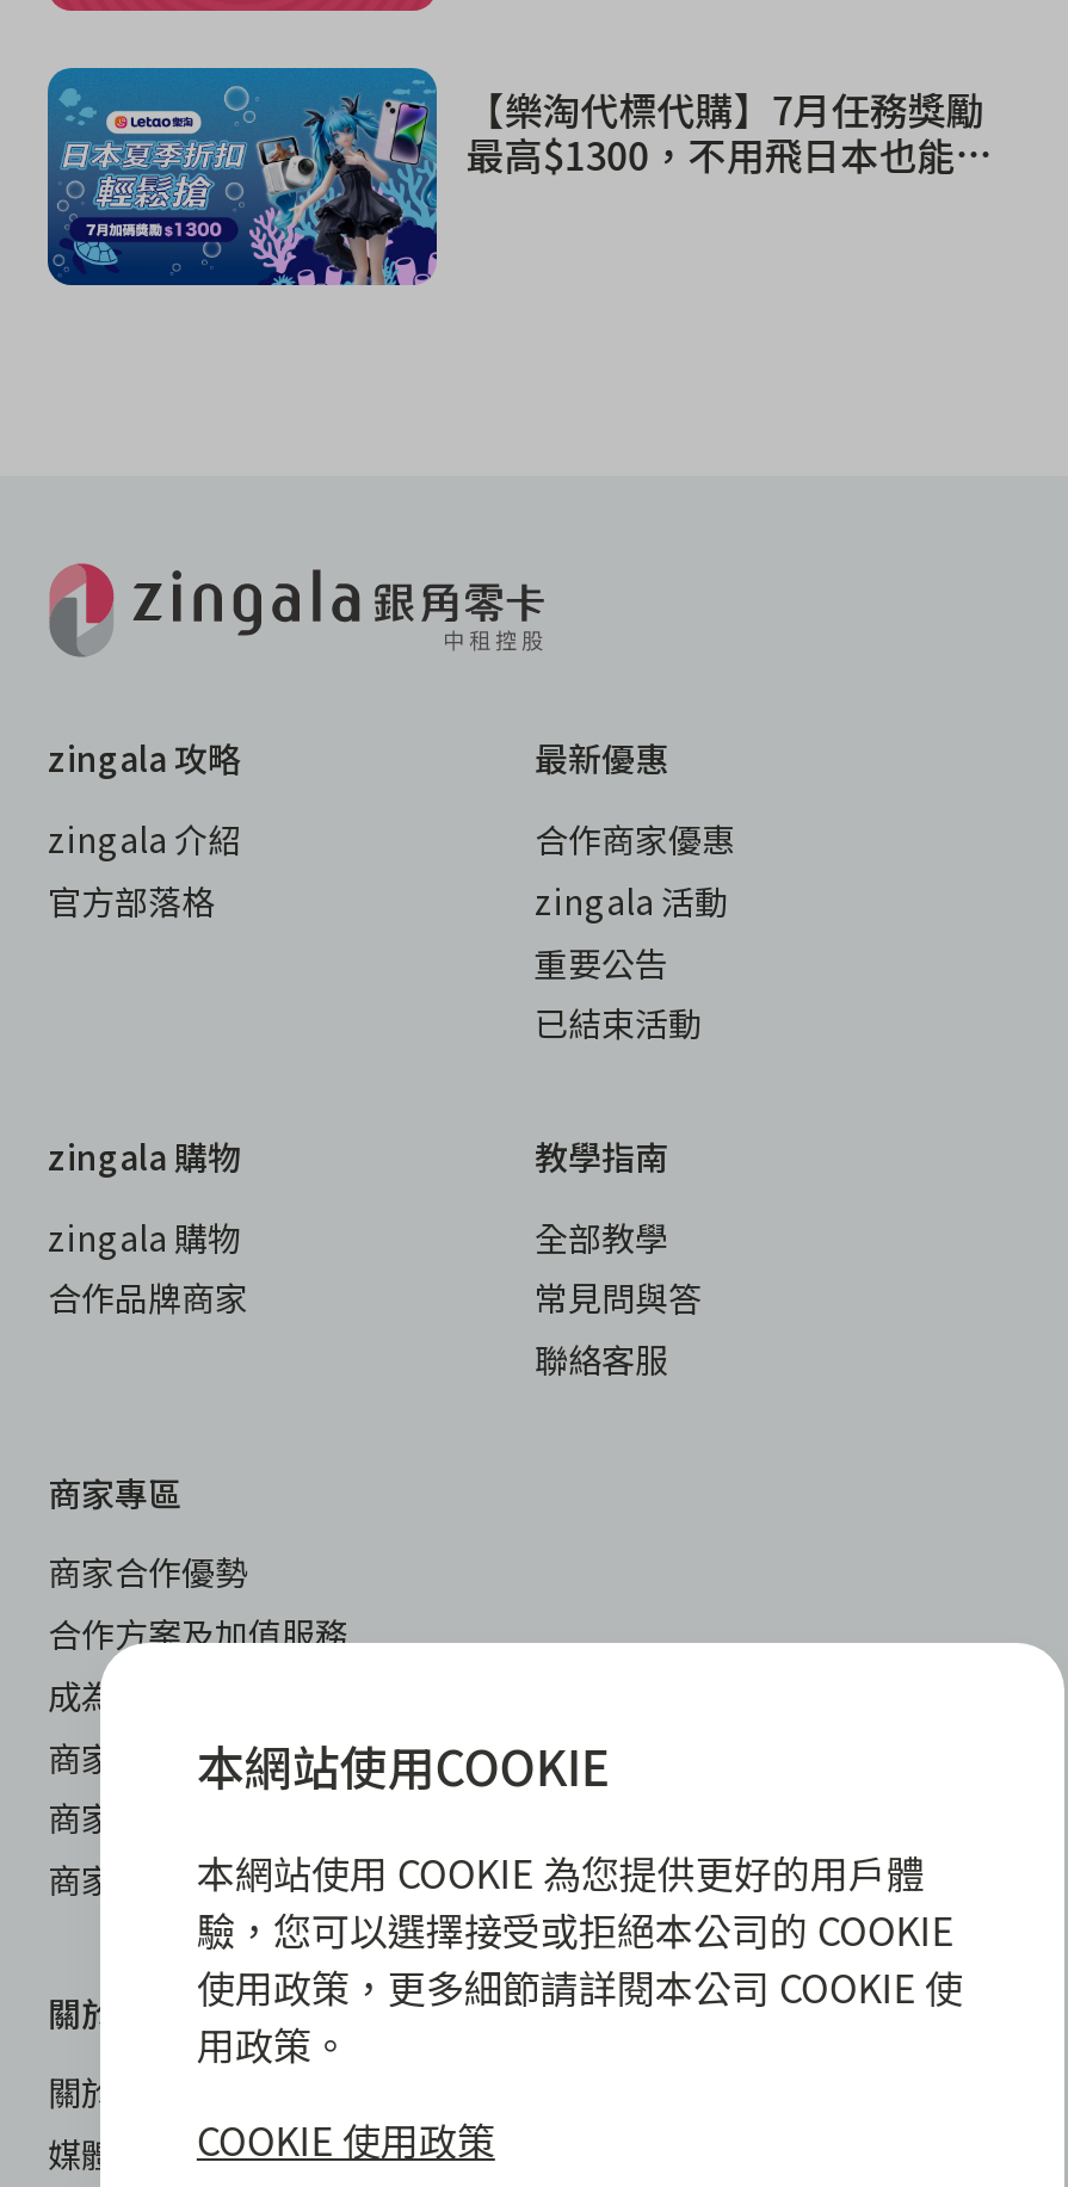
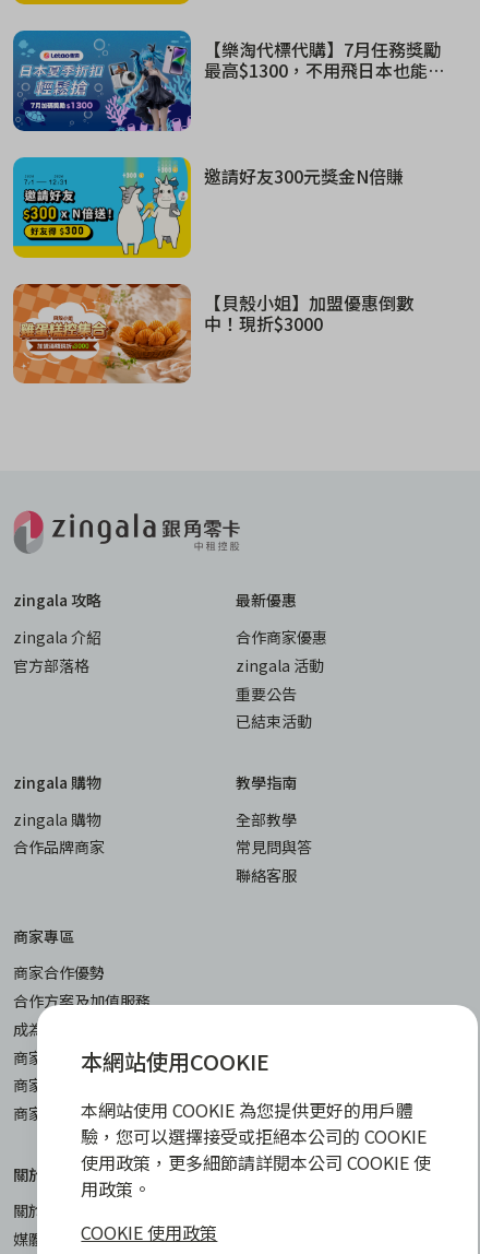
none -> [12,156,404,259] [image] | 邀請好友300元獎金N倍賺
none -> [12,283,414,385] [image] | 【貝殼小姐】加盟優惠倒數 | 中！現折$3000

